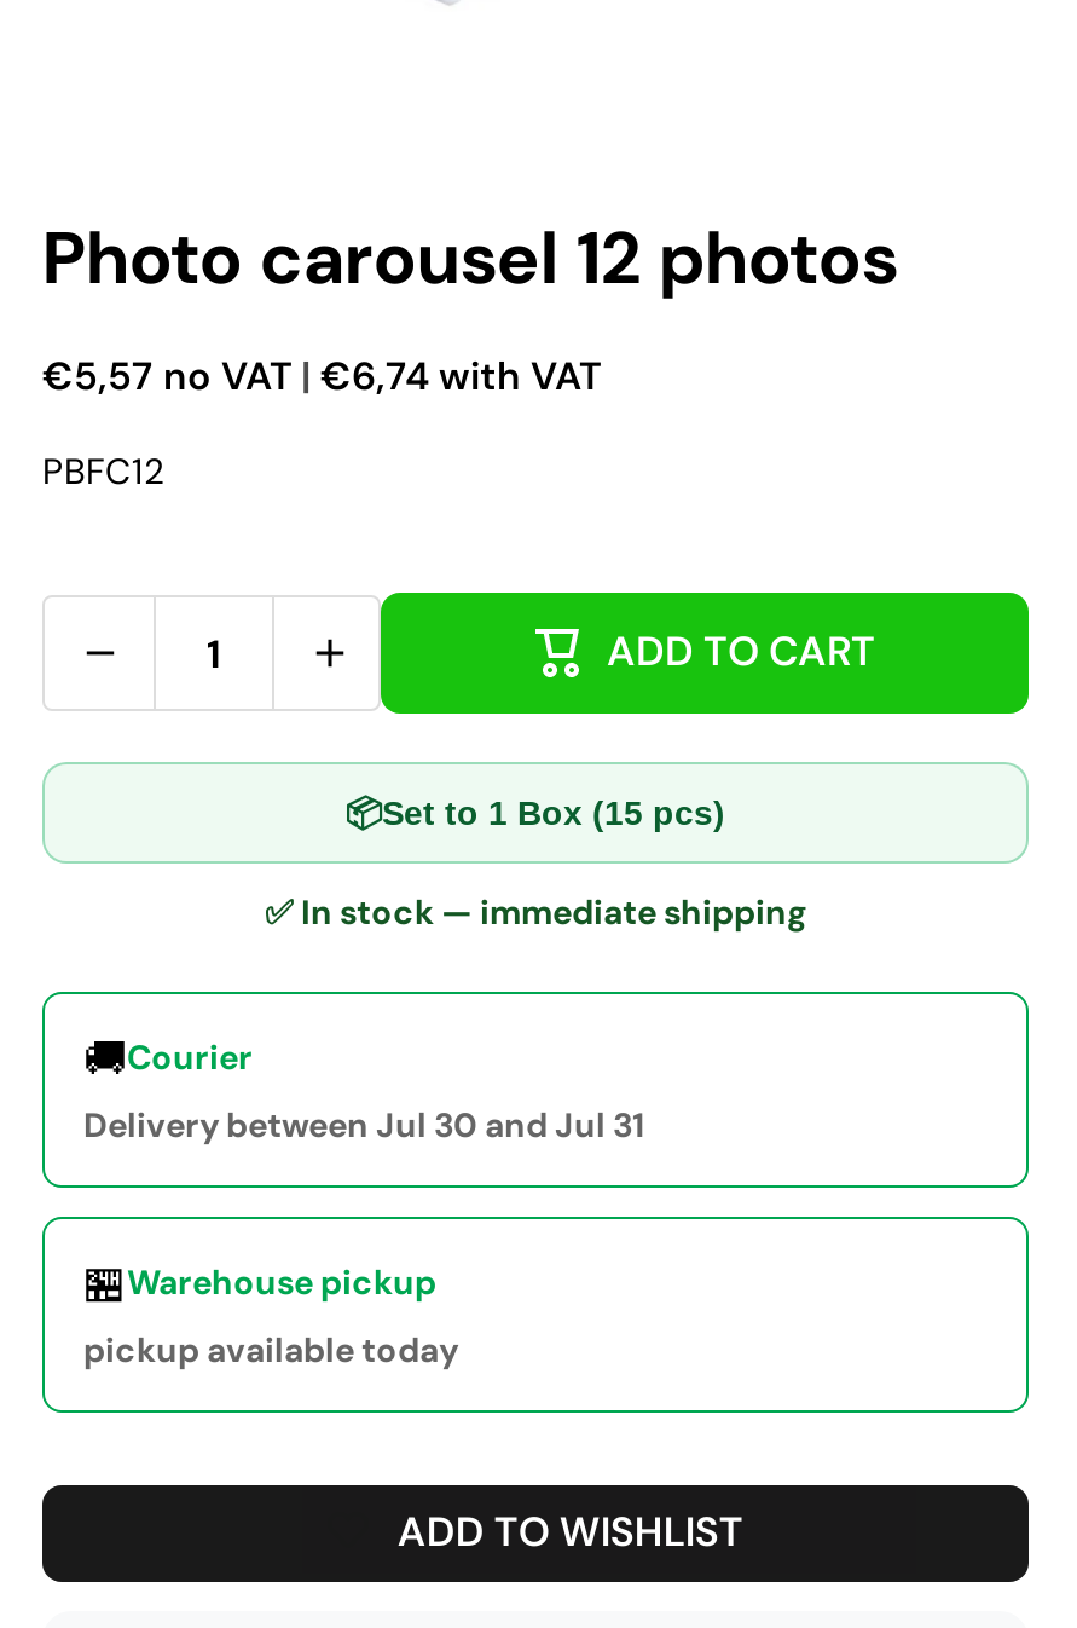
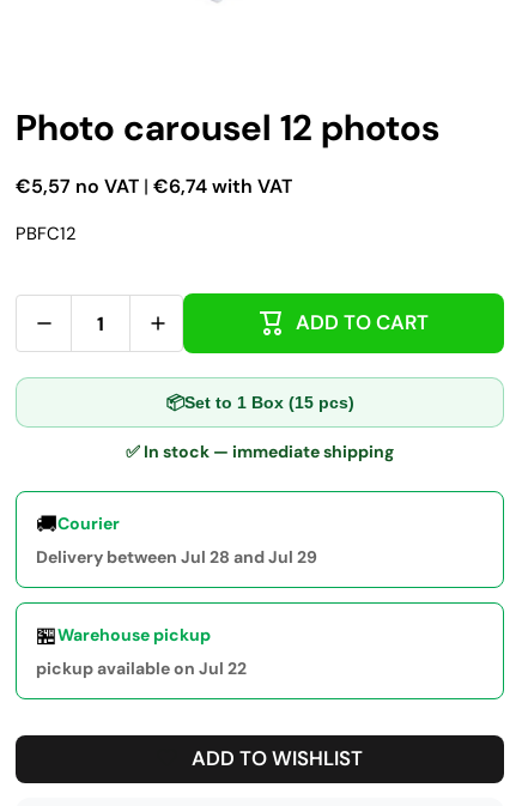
[83,1103,644,1147] Delivery between Jul 30 and Jul 31 -> [36,546,317,568] Delivery between Jul 28 and Jul 29
[83,1328,458,1372] pickup available today -> [36,658,247,679] pickup available on Jul 22

